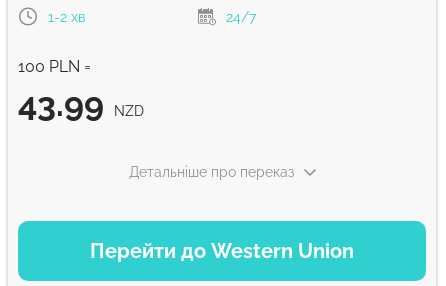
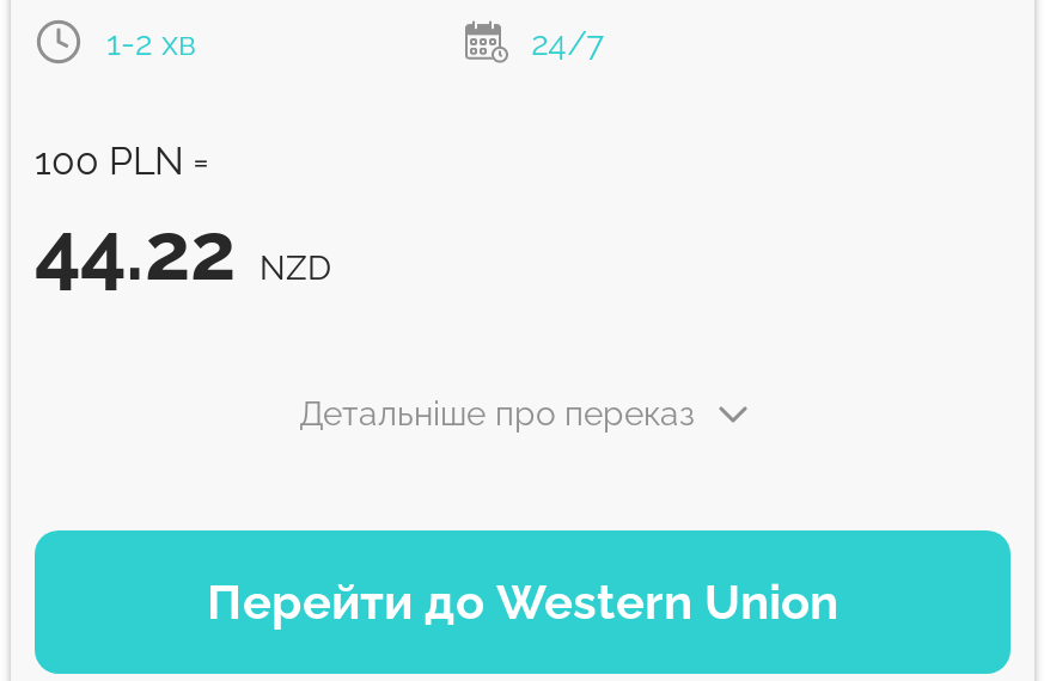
[18,84,144,124] 43.99 NZD -> [35,203,331,299] 44.22 NZD

